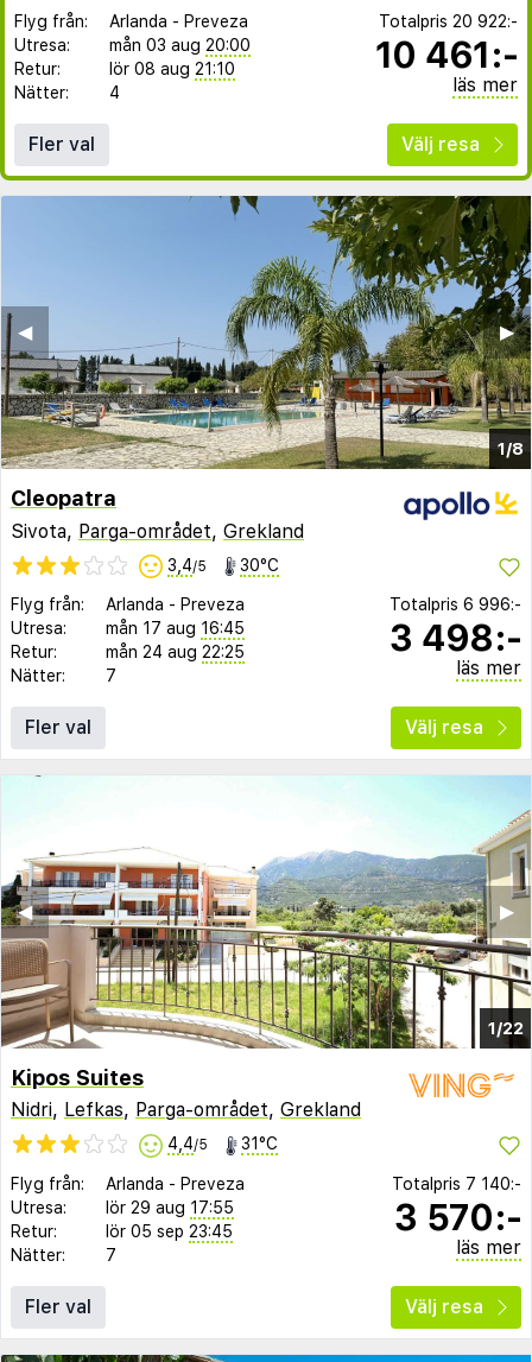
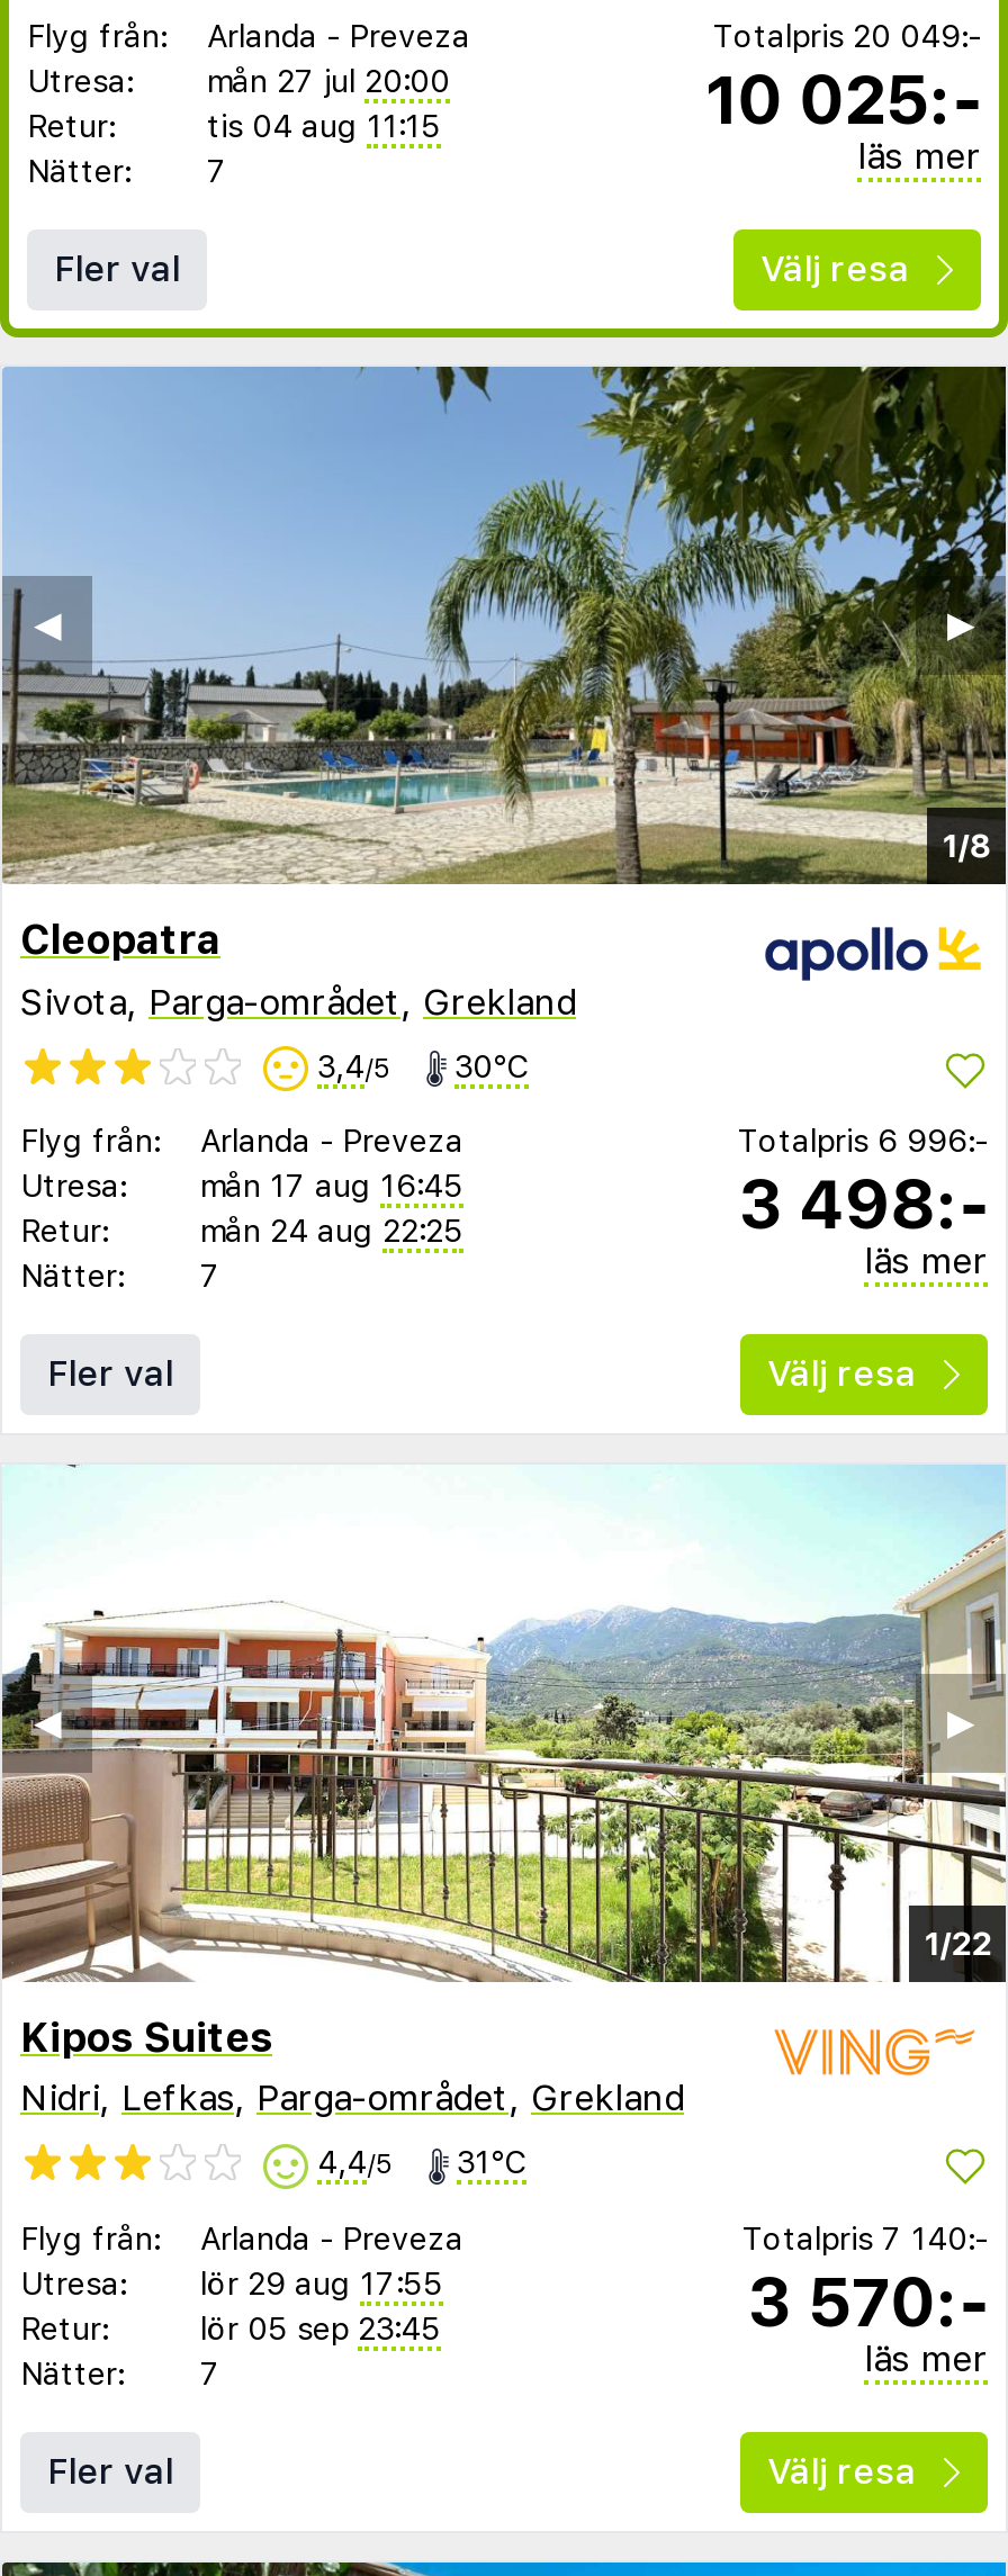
[379,12,518,31] Totalpris 20 922:- -> [713,18,981,54] Totalpris 20 049:-
[109,36,251,55] mån 03 aug 20:00 -> [207,63,450,99] mån 27 jul 20:00
[375,33,518,76] 10 461:- -> [704,58,981,139] 10 025:-
[109,59,235,78] lör 08 aug 21:10 -> [207,108,441,144] tis 04 aug 11:15
[109,83,120,102] 4 -> [207,153,227,189] 7

